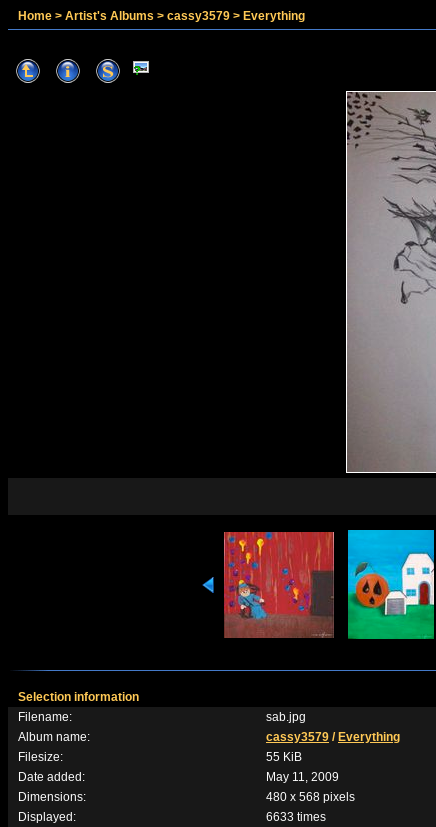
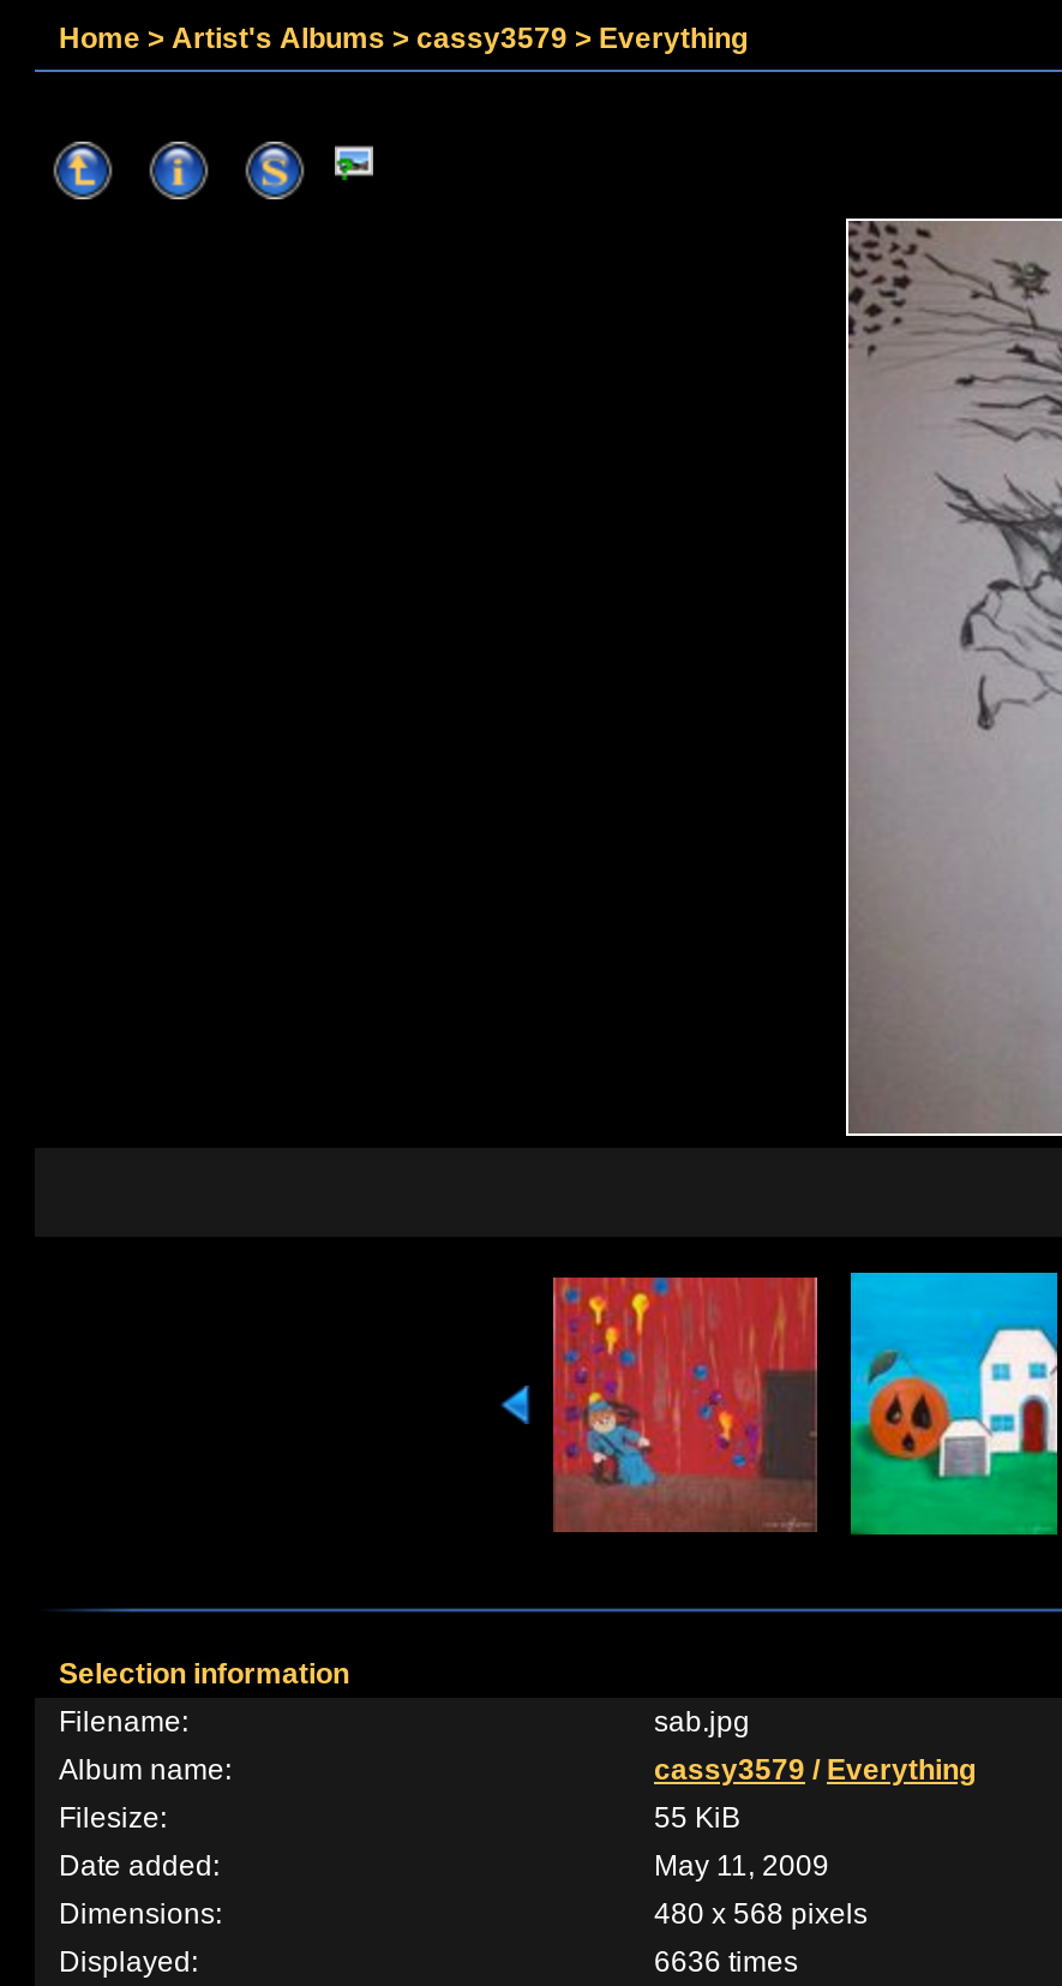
[266,810,326,824] 6633 times -> [654,1945,798,1979] 6636 times

